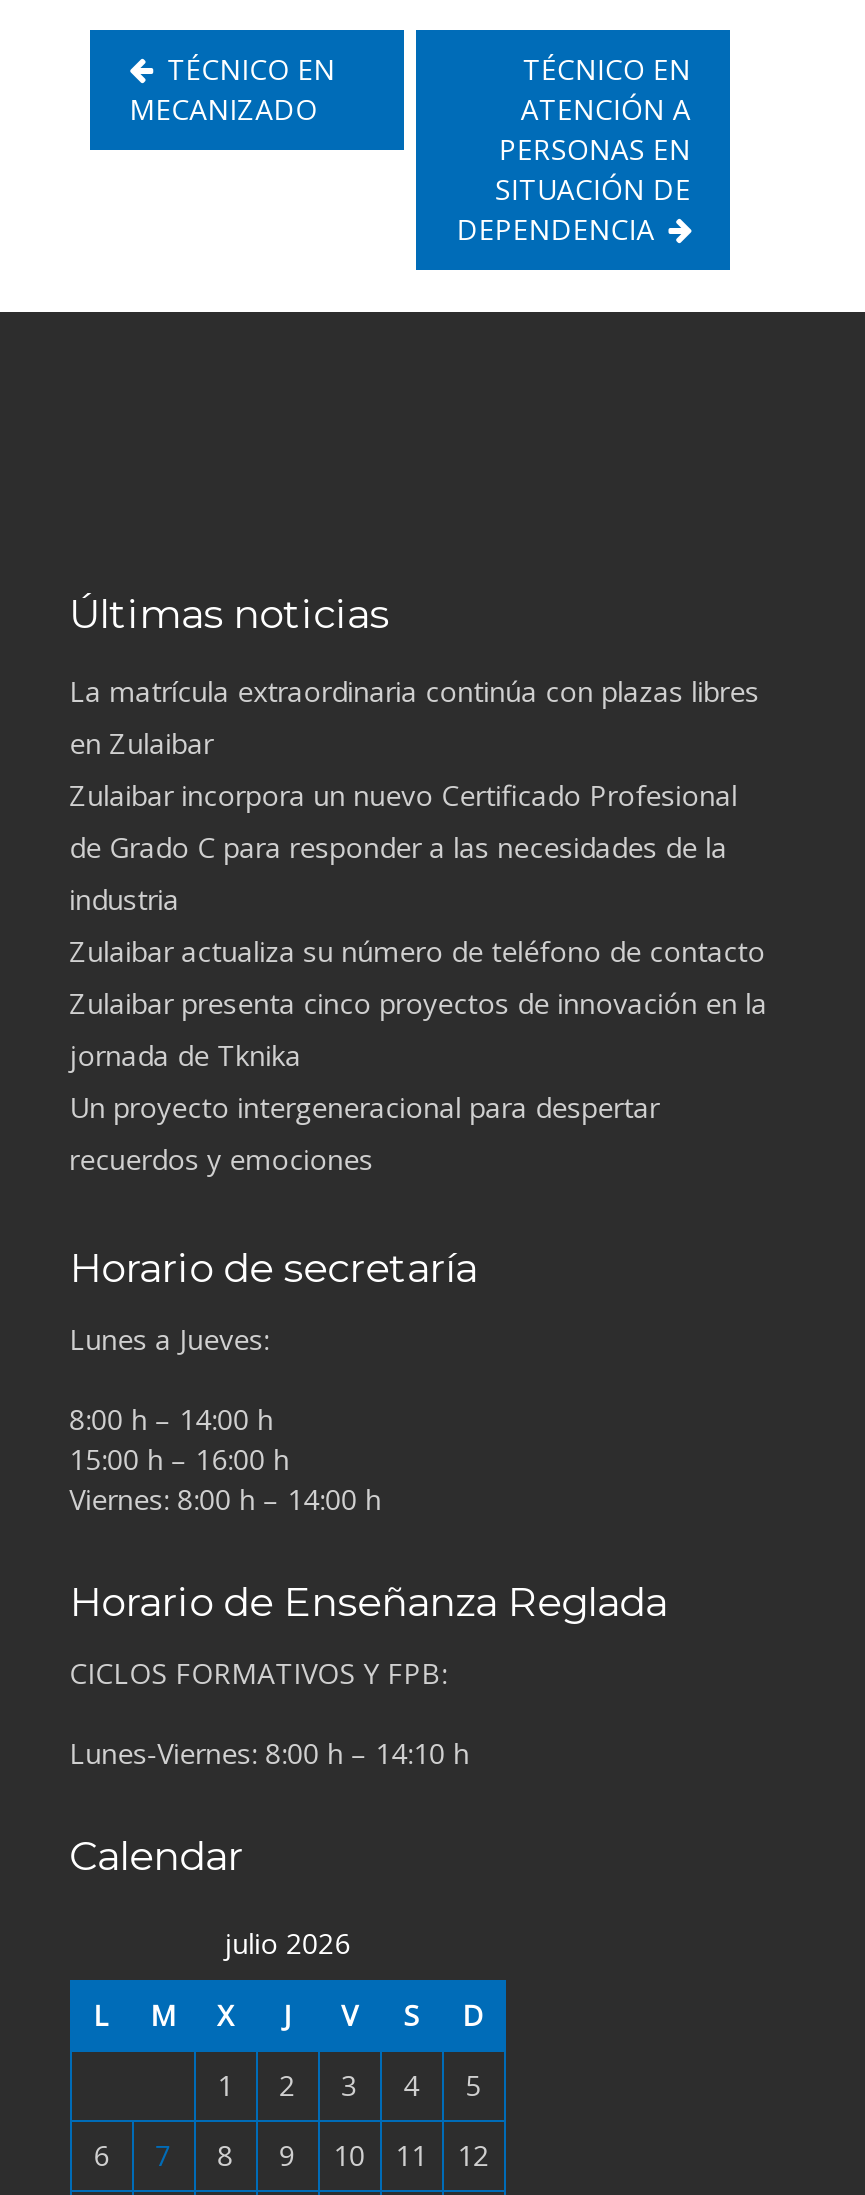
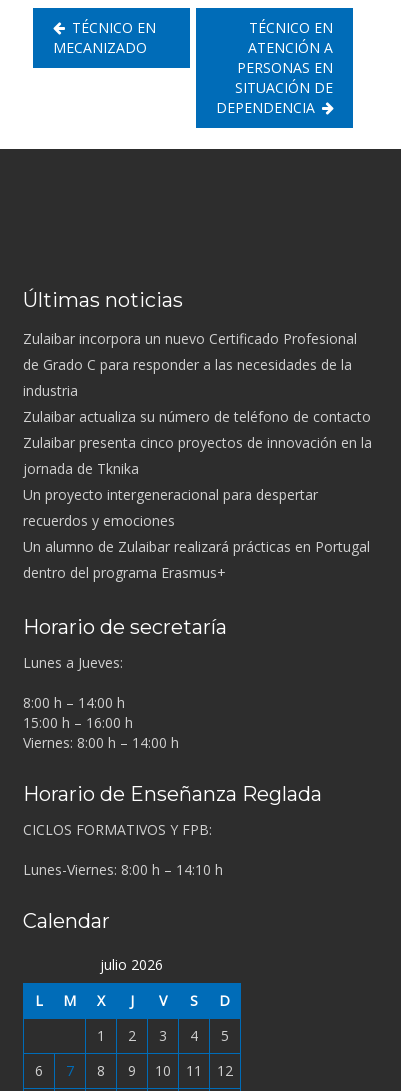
[69,673,759,763] La matrícula extraordinaria continúa con plazas libres | en Zulaibar -> none
moved [69,777,767,1179] -> [23,329,372,530]: Zulaibar incorpora un nuevo Certificado Profesional | de Grado C para responder a las necesidades de la | industria | Zulaibar actualiza su número de teléfono de contacto | Zulaibar presenta cinco proyectos de innovación en la | jornada de Tknika | Un proyecto intergeneracional para despertar | recuerdos y emociones
none -> [23,537,370,582] Un alumno de Zulaibar realizará prácticas en Portugal | dentro del programa Erasmus+

